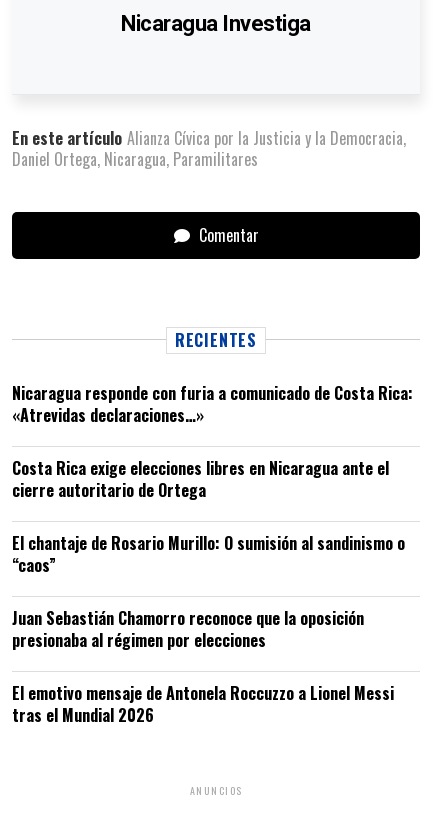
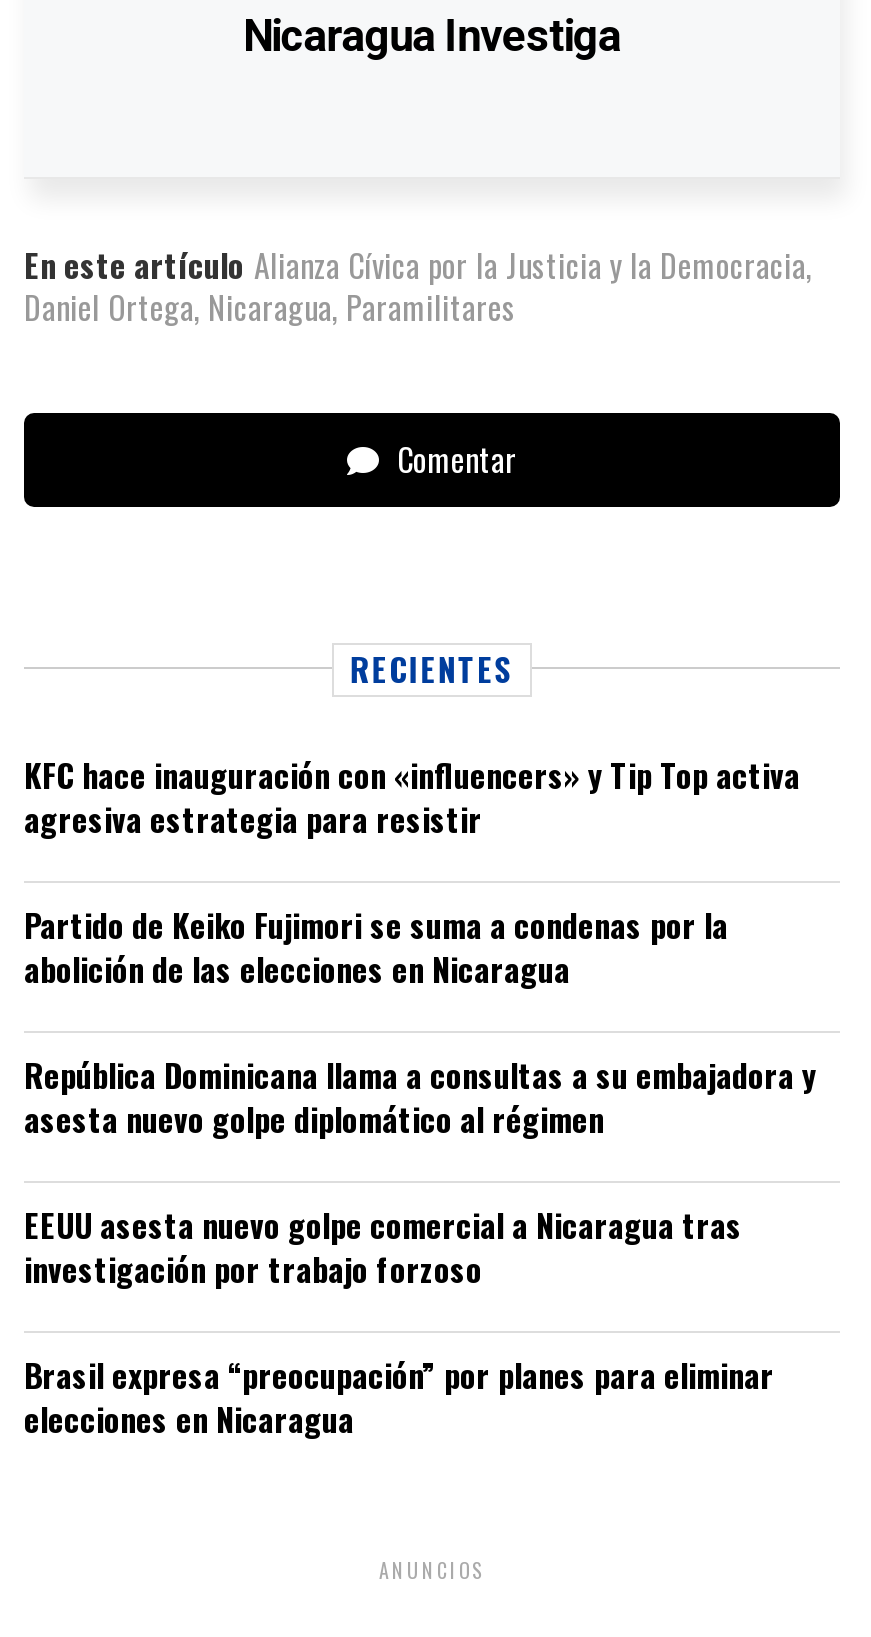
[12,381,413,427] Nicaragua responde con furia a comunicado de Costa Rica: | «Atrevidas declaraciones…» -> [24,752,800,844] KFC hace inauguración con «influencers» y Tip Top activa | agresiva estrategia para resistir
[12,456,389,502] Costa Rica exige elecciones libres en Nicaragua ante el | cierre autoritario de Ortega -> [24,902,728,994] Partido de Keiko Fujimori se suma a condenas por la | abolición de las elecciones en Nicaragua
[12,531,405,577] El chantaje de Rosario Murillo: O sumisión al sandinismo o | “caos” -> [24,1052,816,1144] República Dominicana llama a consultas a su embajadora y | asesta nuevo golpe diplomático al régimen
[12,606,364,652] Juan Sebastián Chamorro reconoce que la oposición | presionaba al régimen por elecciones -> [24,1202,742,1294] EEUU asesta nuevo golpe comercial a Nicaragua tras | investigación por trabajo forzoso
[12,681,394,727] El emotivo mensaje de Antonela Roccuzzo a Lionel Messi | tras el Mundial 2026 -> [24,1352,774,1444] Brasil expresa “preocupación” por planes para eliminar | elecciones en Nicaragua

